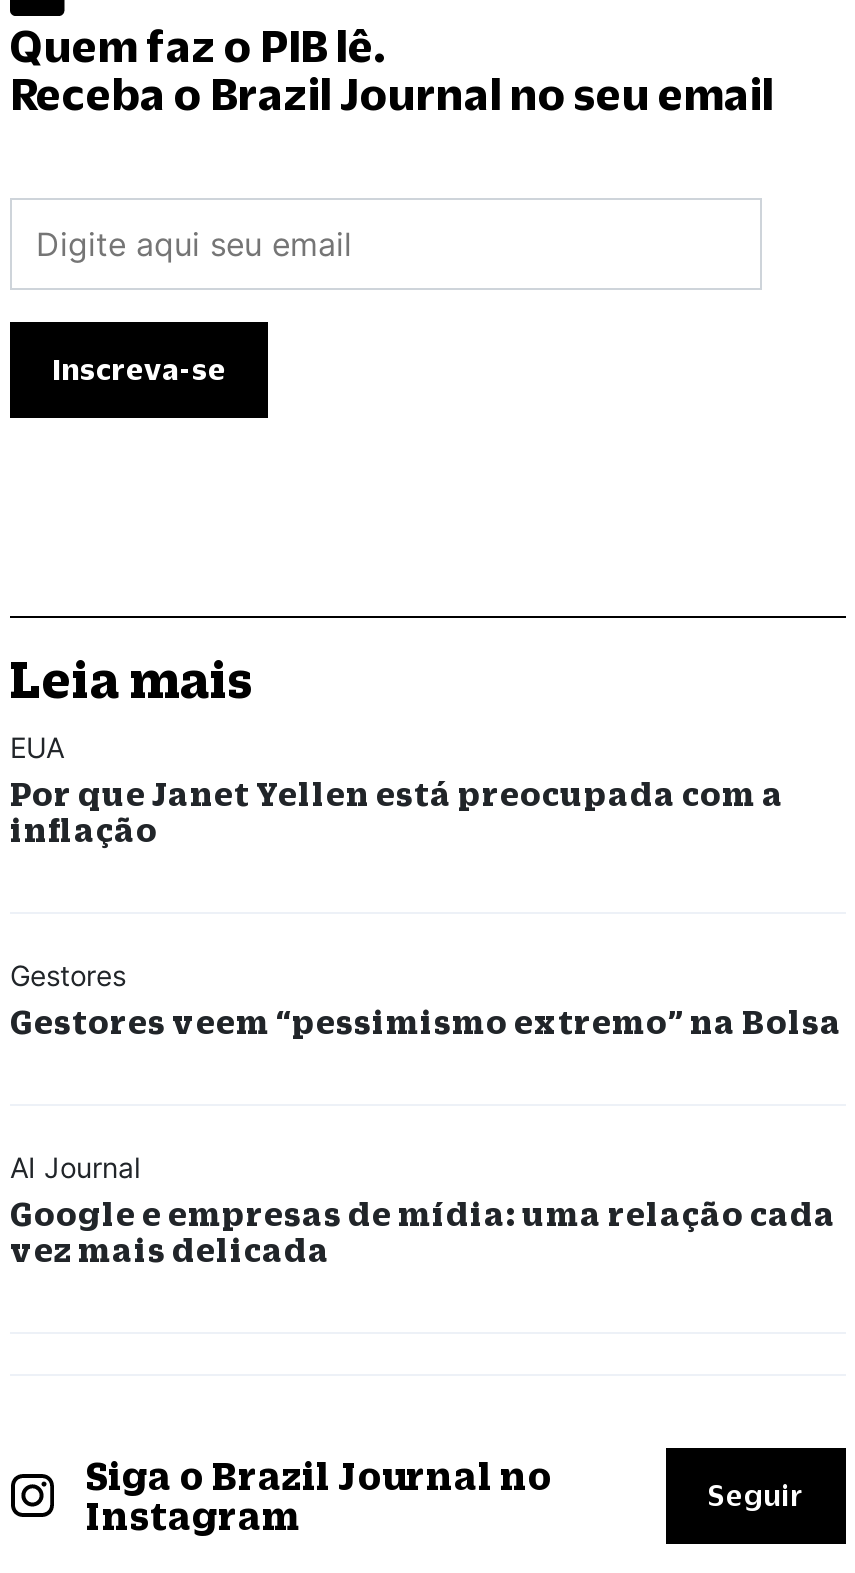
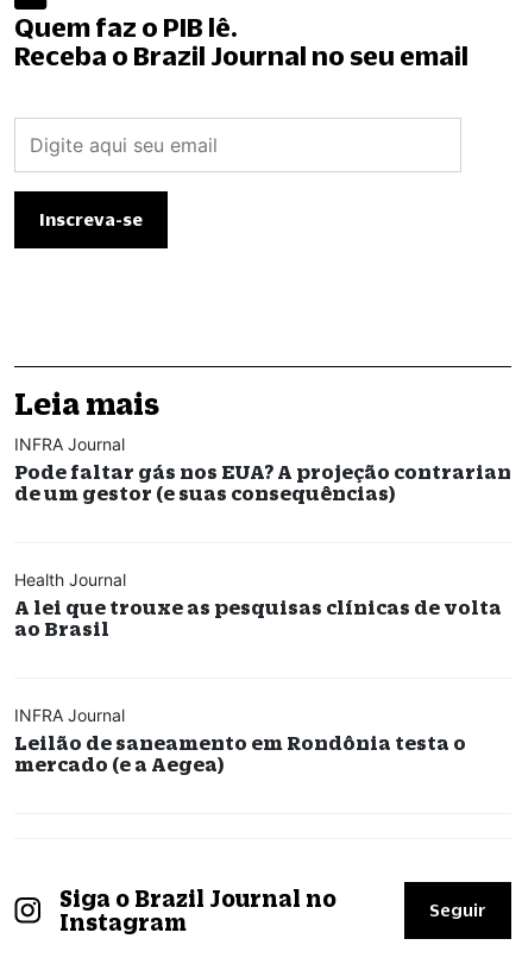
[10,730,784,848] EUA | Por que Janet Yellen está preocupada com a | inflação -> [14,434,511,504] INFRA Journal | Pode faltar gás nos EUA? A projeção contrarian | de um gestor (e suas consequências)
[10,958,842,1040] Gestores | Gestores veem “pessimismo extremo” na Bolsa -> [14,569,502,640] Health Journal | A lei que trouxe as pesquisas clínicas de volta | ao Brasil
[10,1150,836,1268] AI Journal | Google e empresas de mídia: uma relação cada | vez mais delicada -> [14,705,466,775] INFRA Journal | Leilão de saneamento em Rondônia testa o | mercado (e a Aegea)

